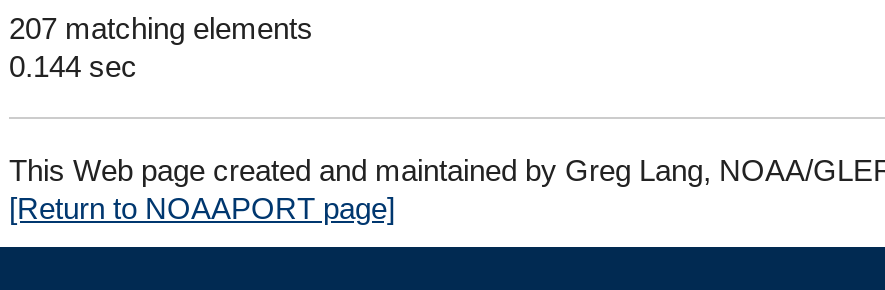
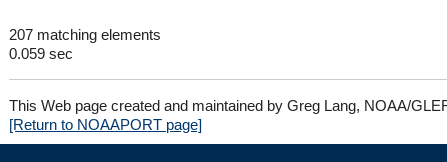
[9,49,137,83] 0.144 sec -> [9,45,73,62] 0.059 sec

